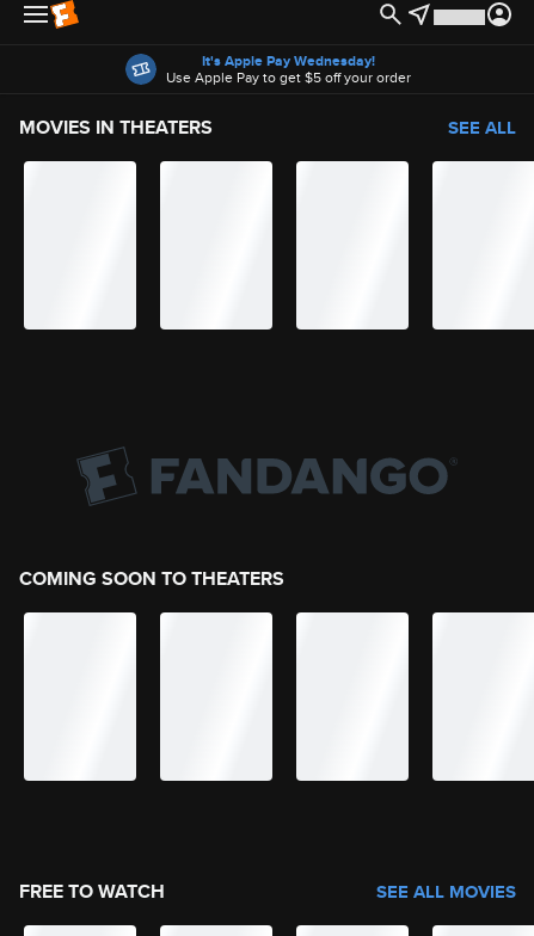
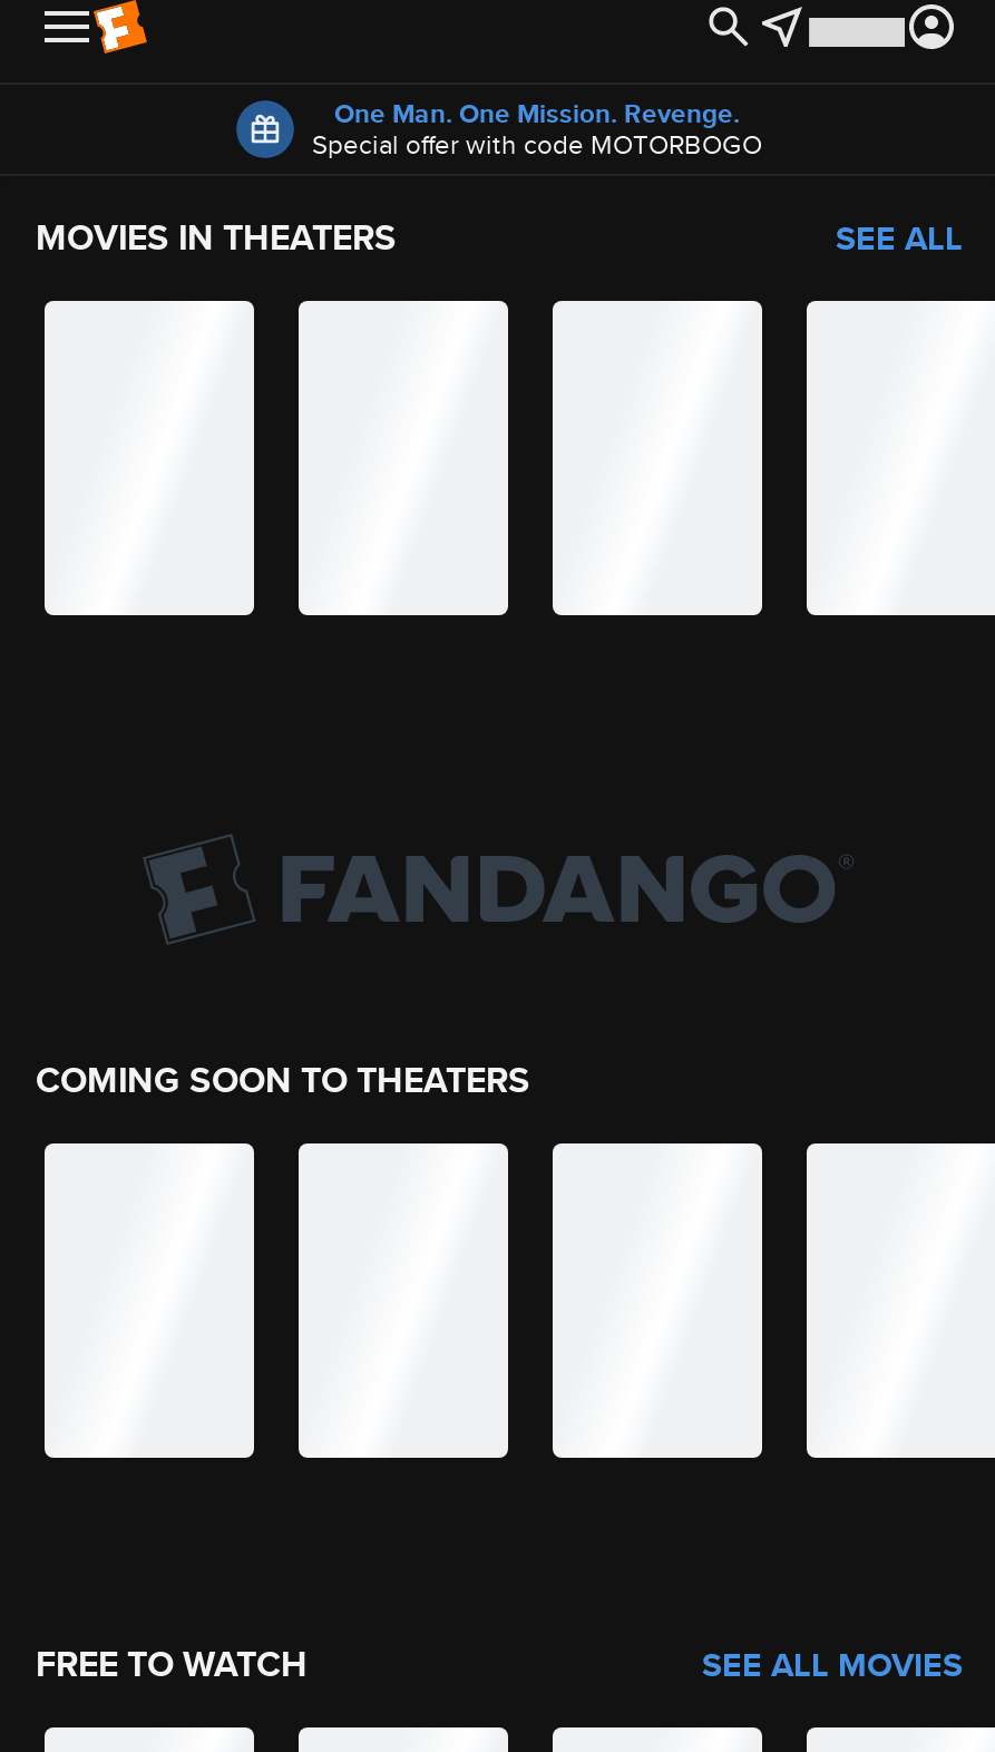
[165,50,410,87] It's Apple Pay Wednesday! | Use Apple Pay to get $5 off your order -> [312,94,762,163] One Man. One Mission. Revenge. | Special offer with code MOTORBOGO

